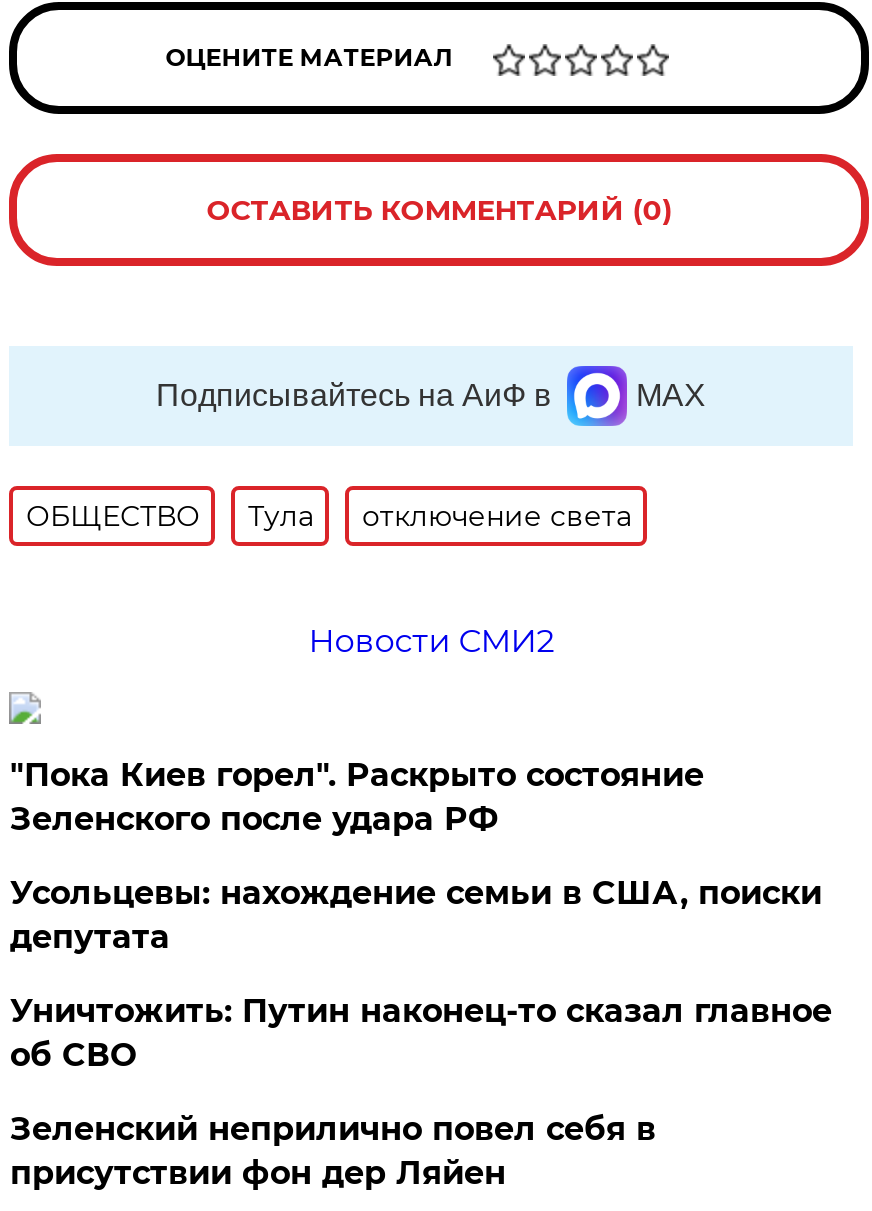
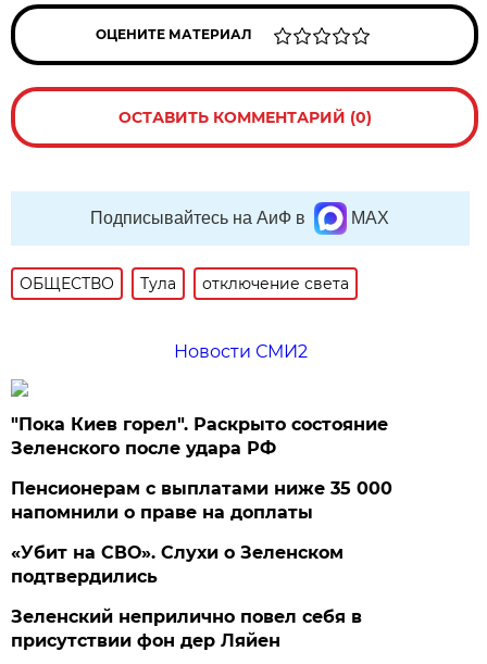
[10,874,822,956] Усольцевы: нахождение семьи в США, поиски | депутата -> [11,478,393,523] Пенсионерам с выплатами ниже 35 000 | напомнили о праве на доплаты
[10,992,832,1074] Уничтожить: Путин наконец-то сказал главное | об СВО -> [11,542,344,587] «Убит на СВО». Слухи о Зеленском | подтвердились

